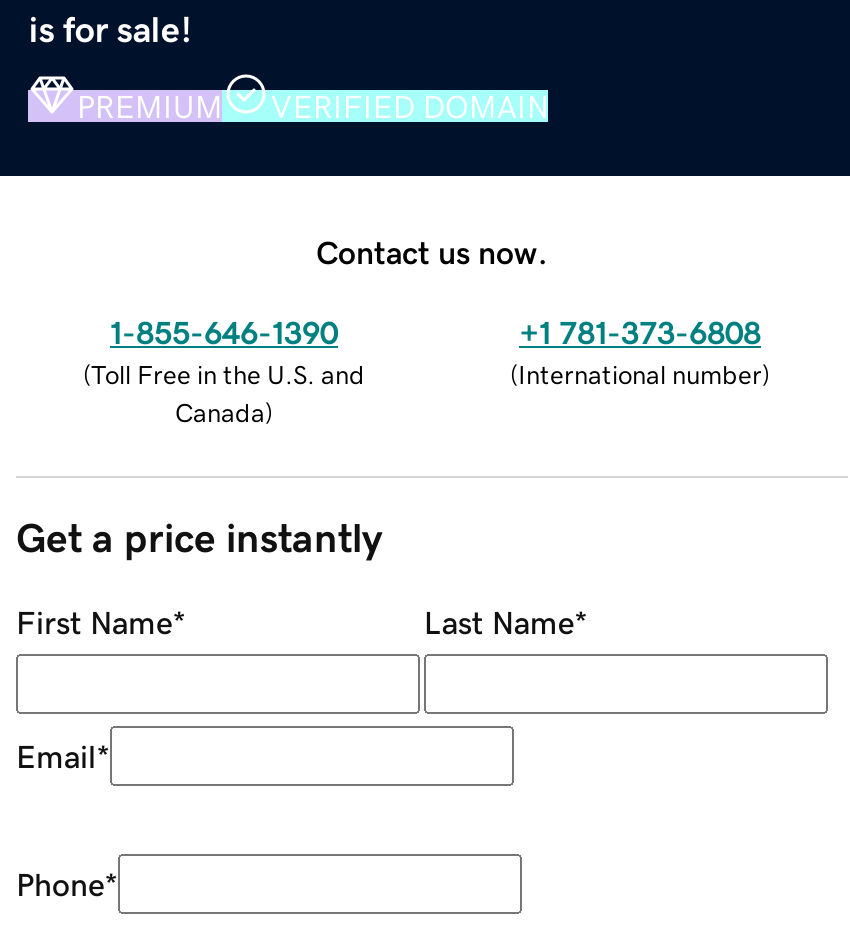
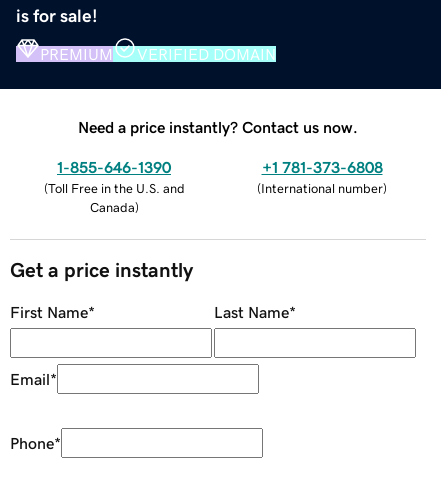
[316,235,548,267] Contact us now. -> [78,119,358,135] Need a price instantly? Contact us now.

